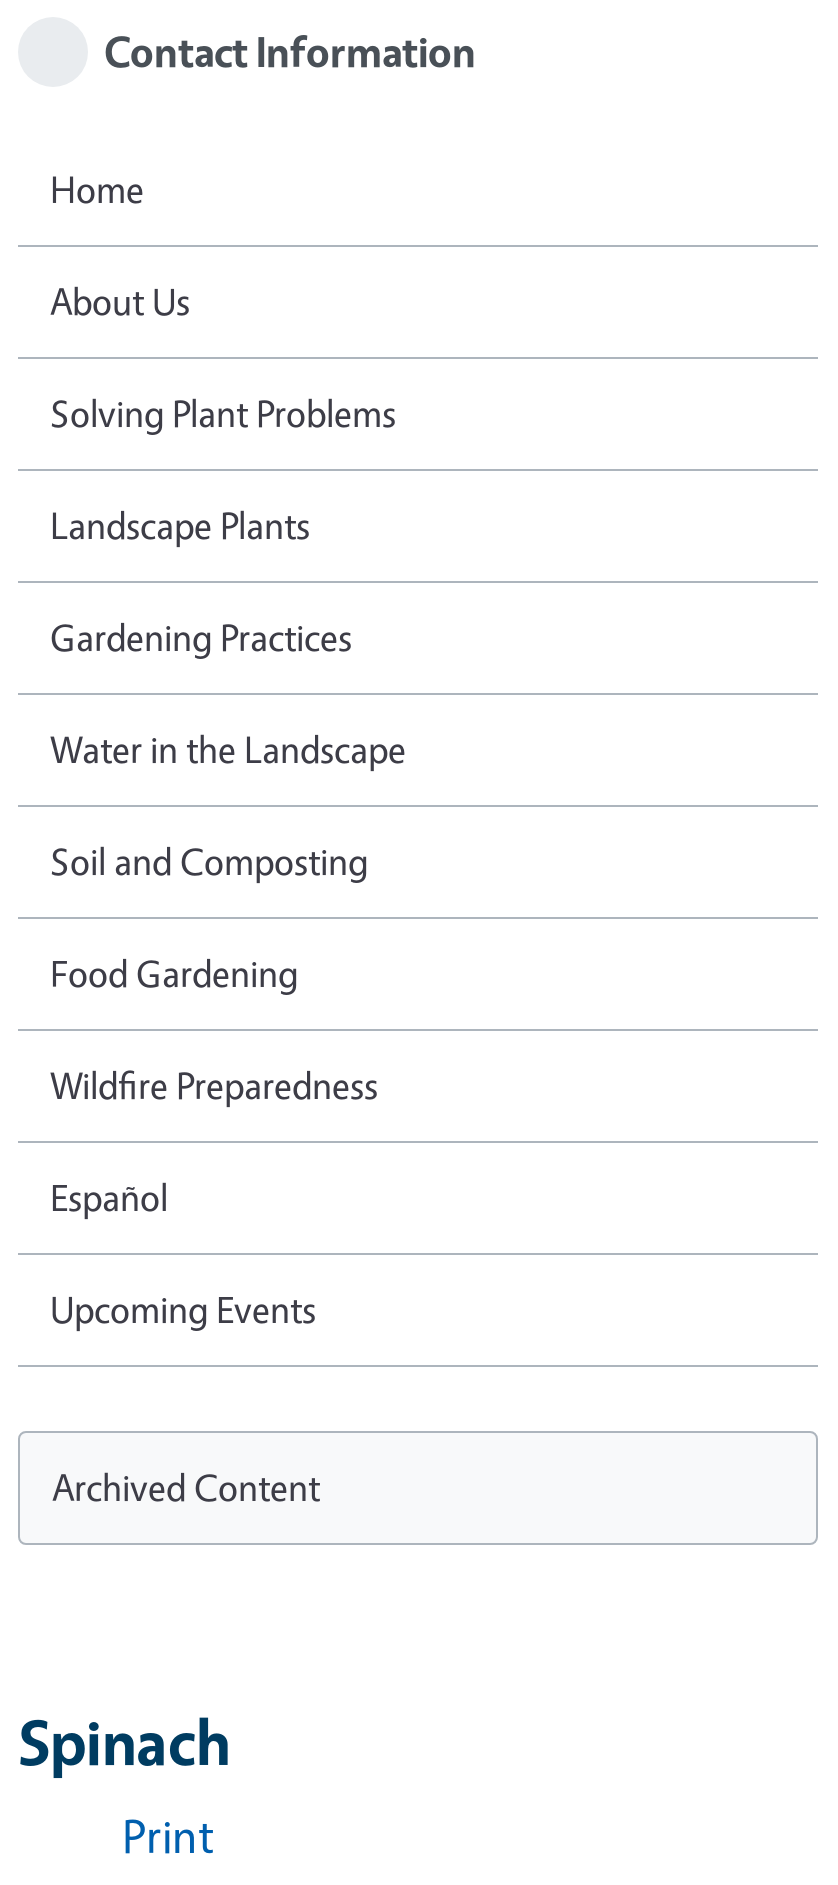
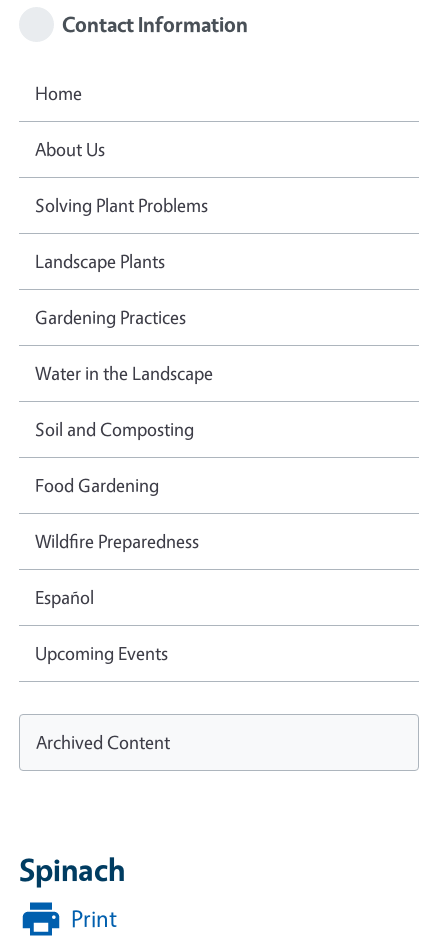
none -> [21,901,61,937] [image]

